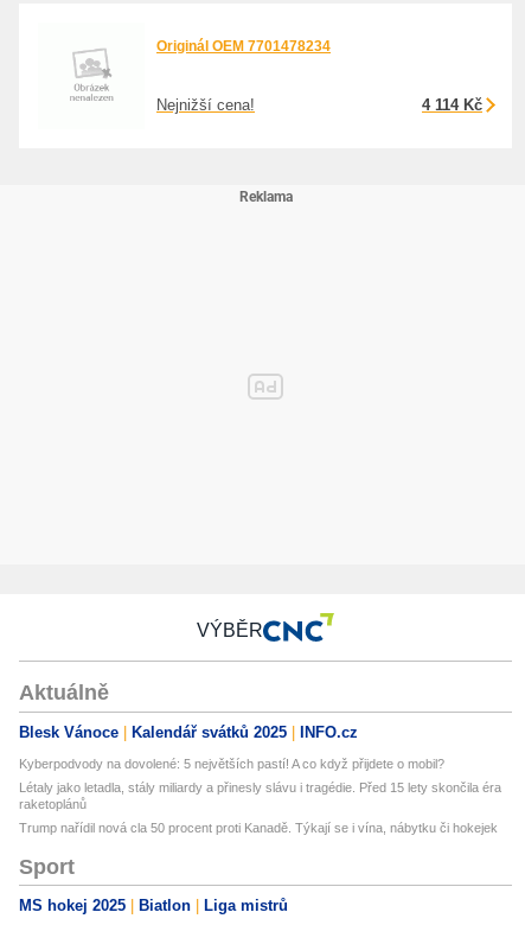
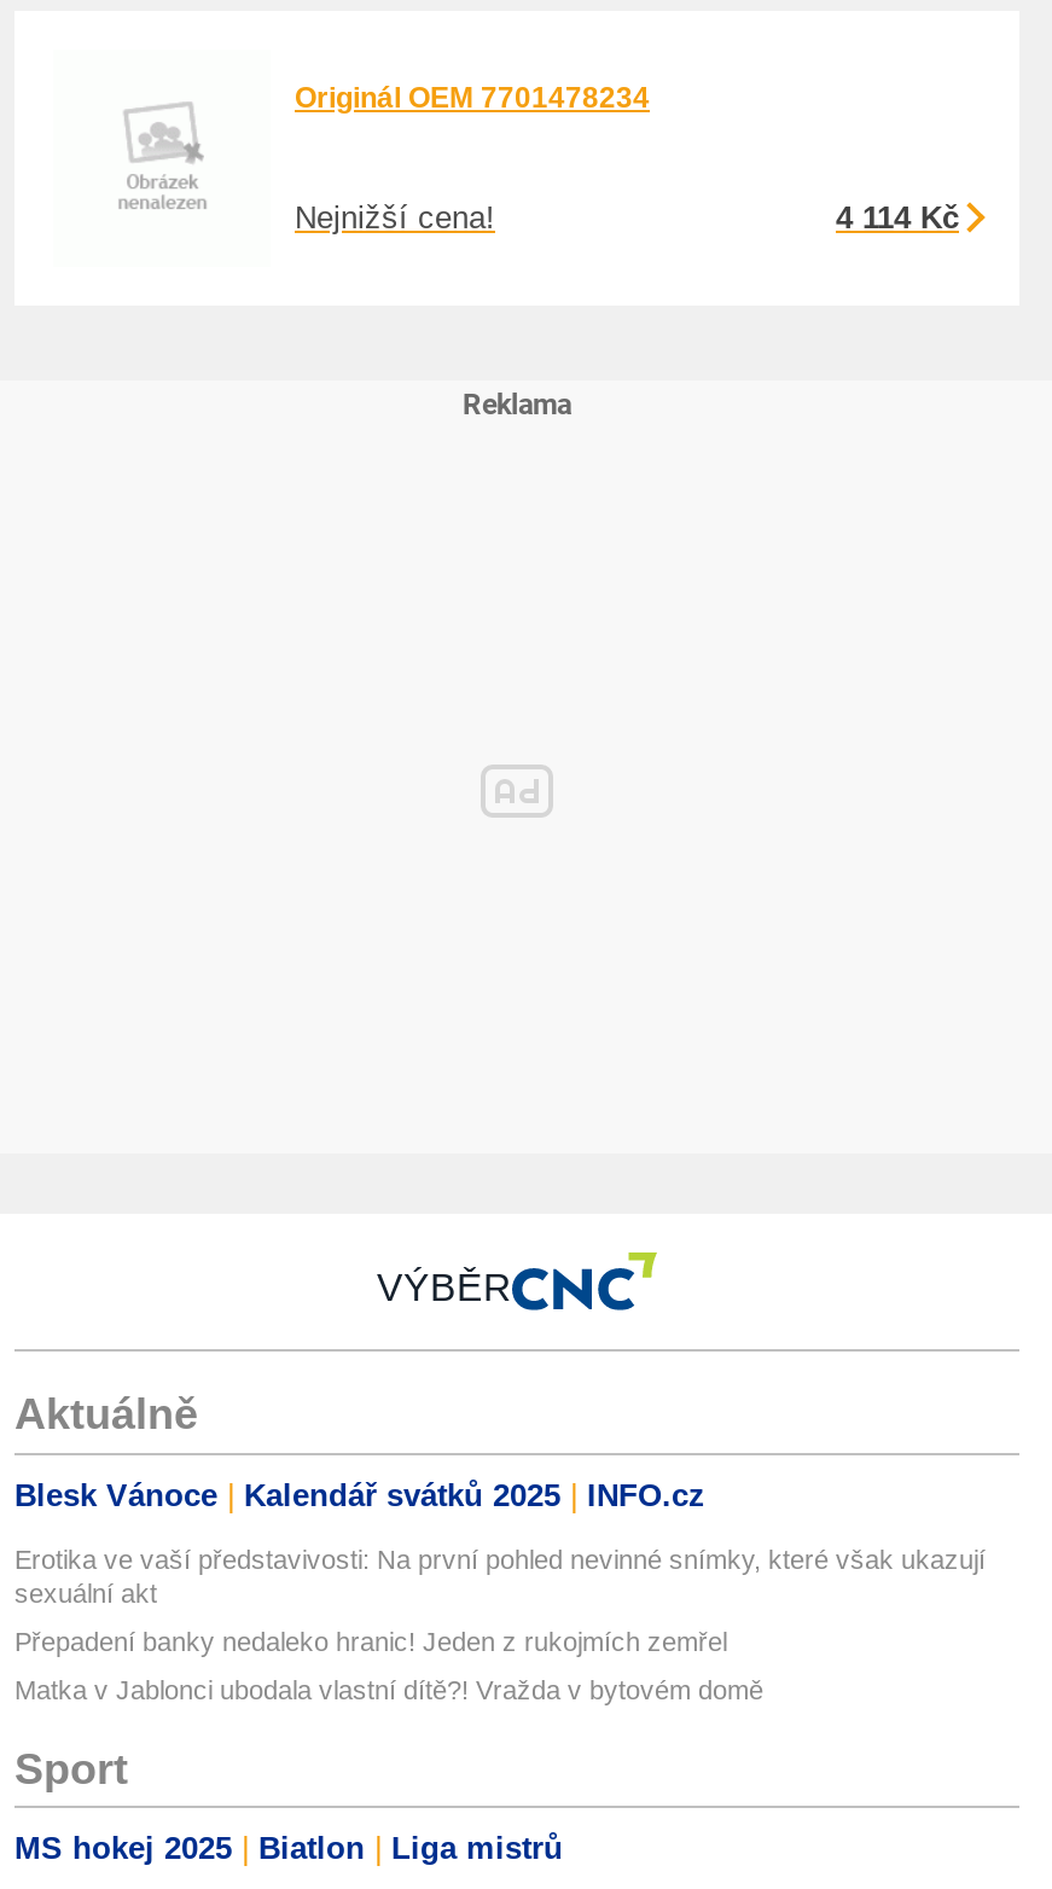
[19,756,444,770] Kyberpodvody na dovolené: 5 největších pastí! A co když přijdete o mobil? -> [14,1544,986,1607] Erotika ve vaší představivosti: Na první pohled nevinné snímky, které však ukazují | sexuální akt
[19,780,501,811] Létaly jako letadla, stály miliardy a přinesly slávu i tragédie. Před 15 lety skončila éra | raketoplánů -> [14,1626,727,1655] Přepadení banky nedaleko hranic! Jeden z rukojmích zemřel
[19,820,498,835] Trump nařídil nová cla 50 procent proti Kanadě. Týkají se i vína, nábytku či hokejek -> [14,1674,763,1703] Matka v Jablonci ubodala vlastní dítě?! Vražda v bytovém domě

